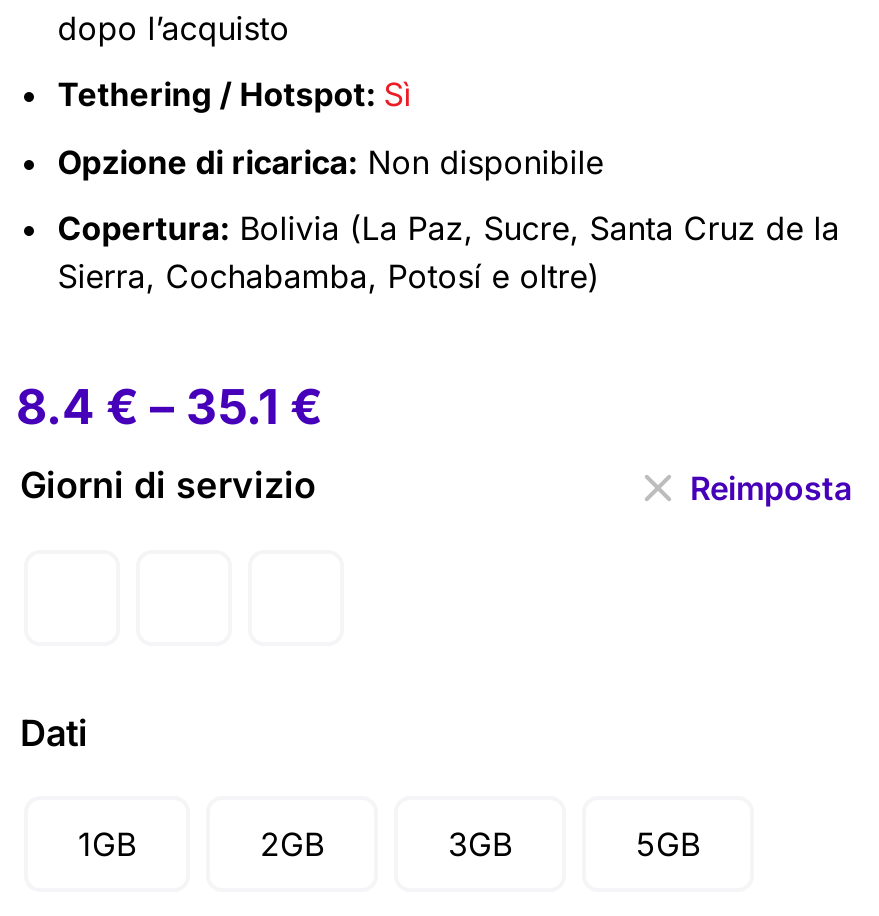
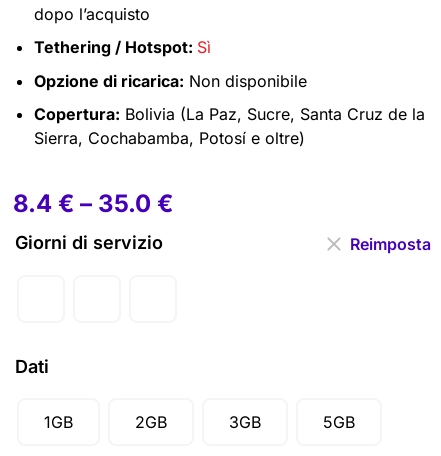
[16,379,322,437] 8.4 €– 35.1 € -> [13,189,173,218] 8.4 €– 35.0 €

